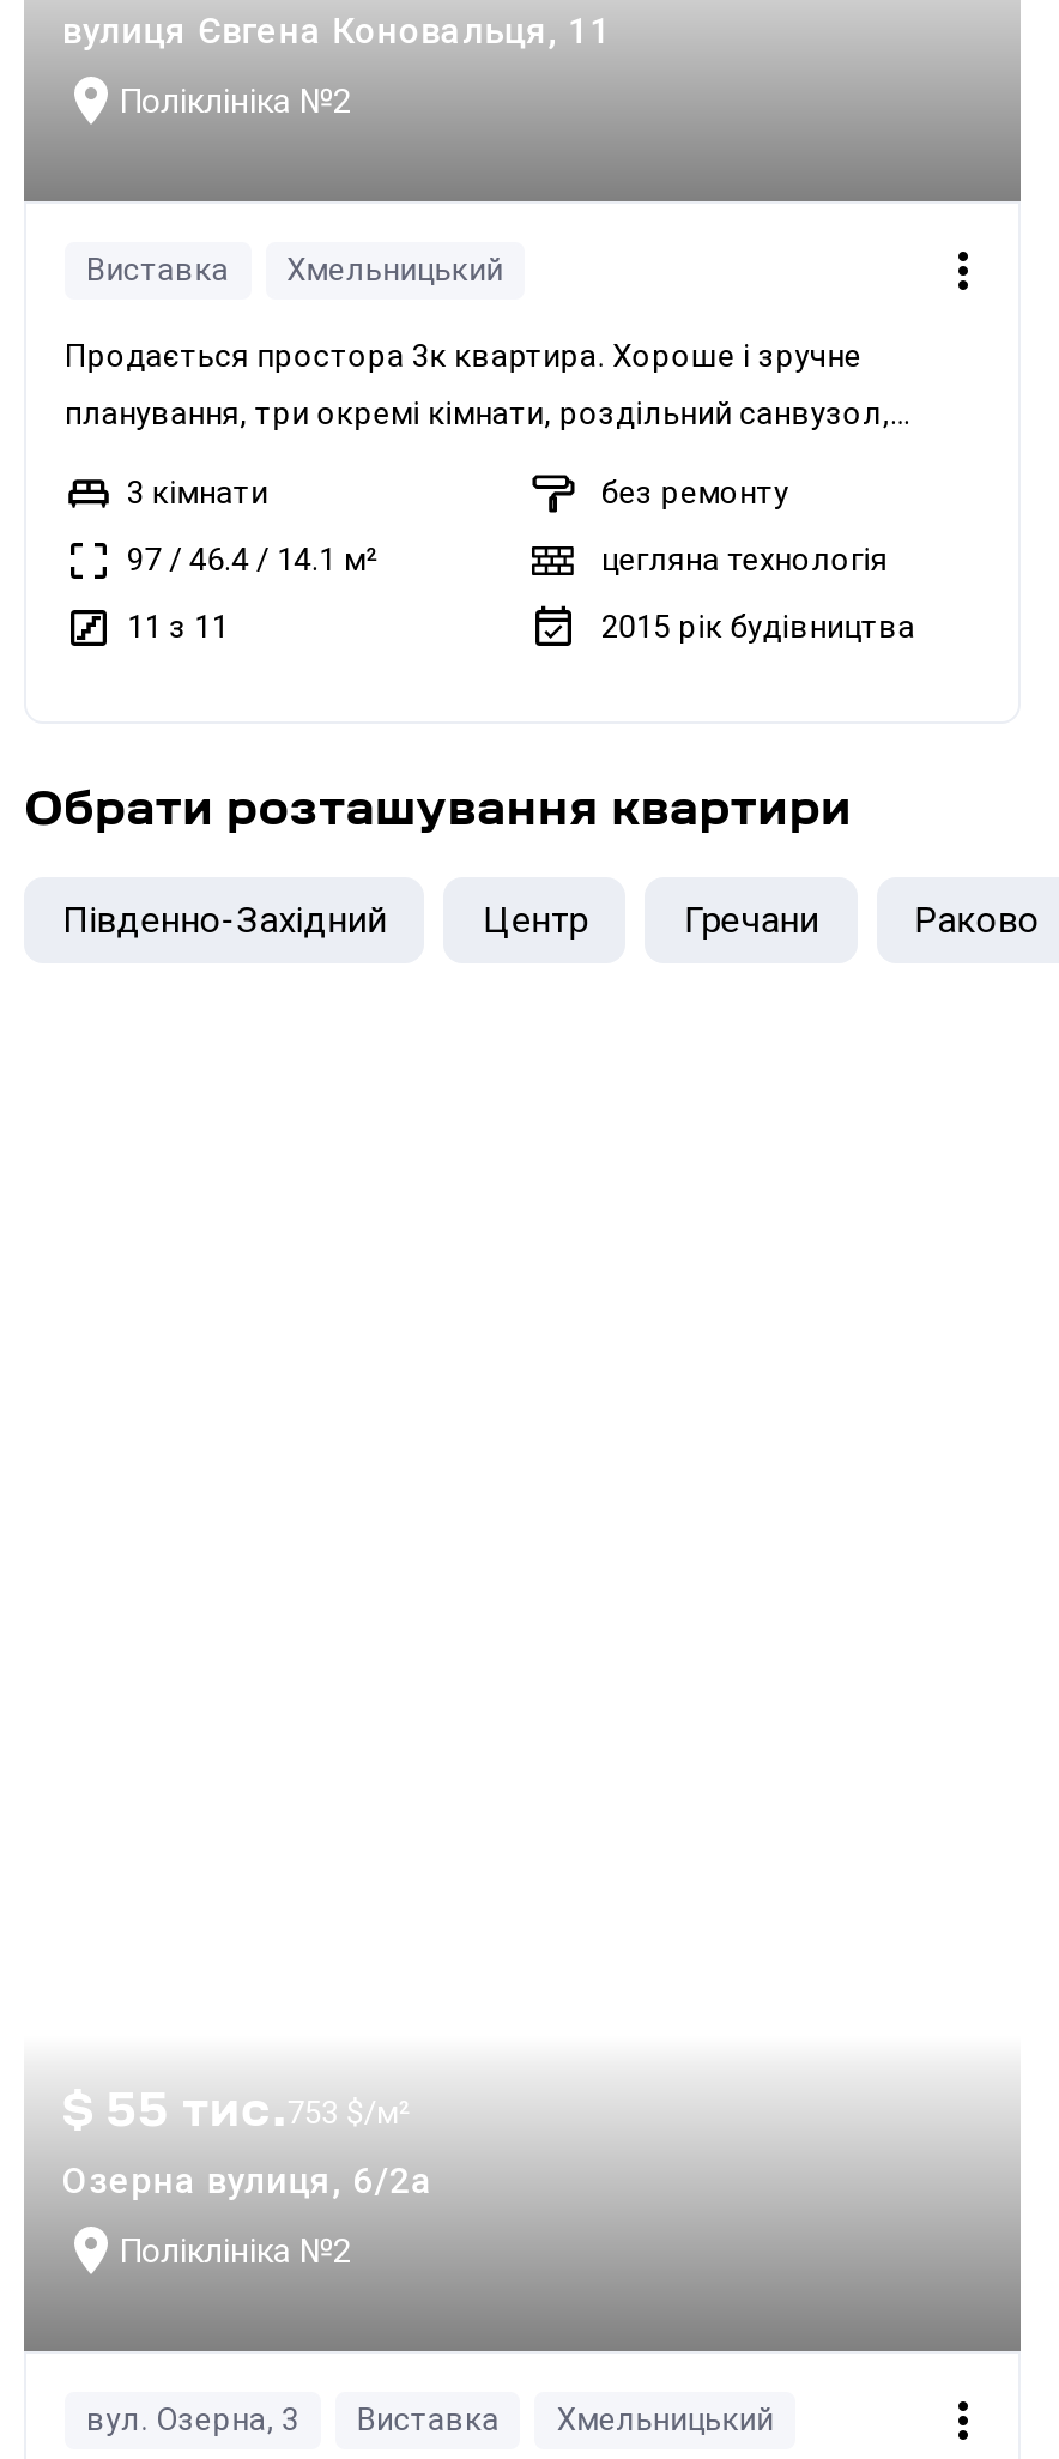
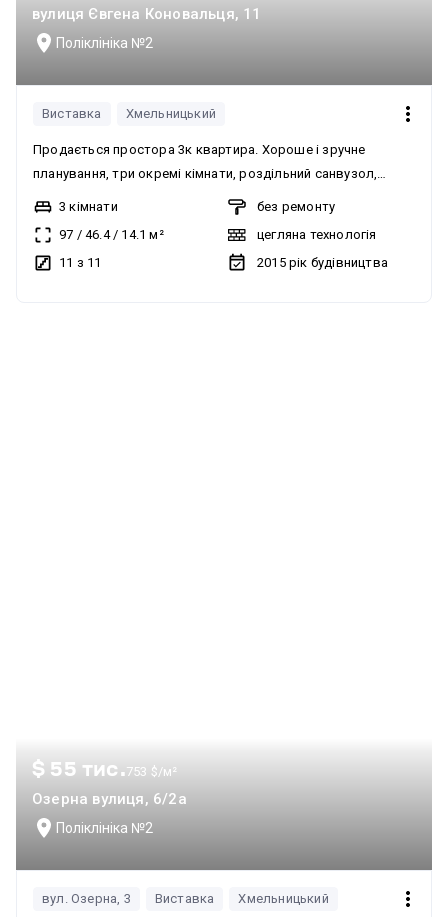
[24,782,1040,942] Обрати розташування квартири | Південно-Західний | Центр | Гречани | Раково -> none

